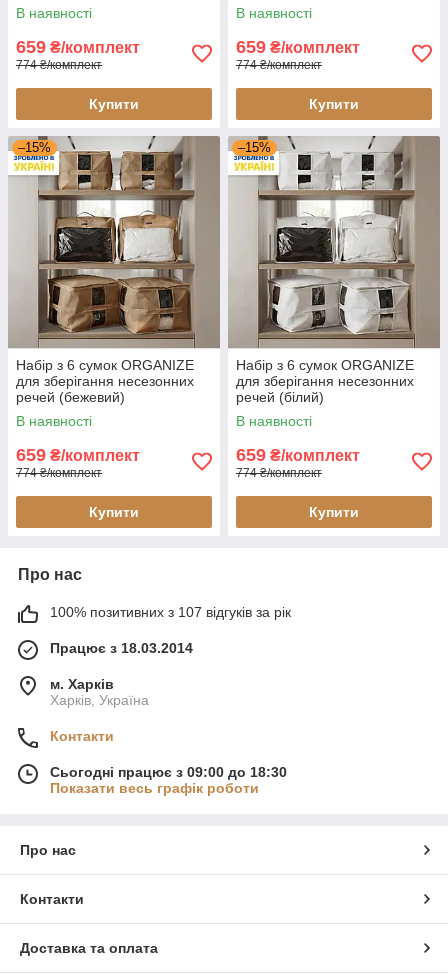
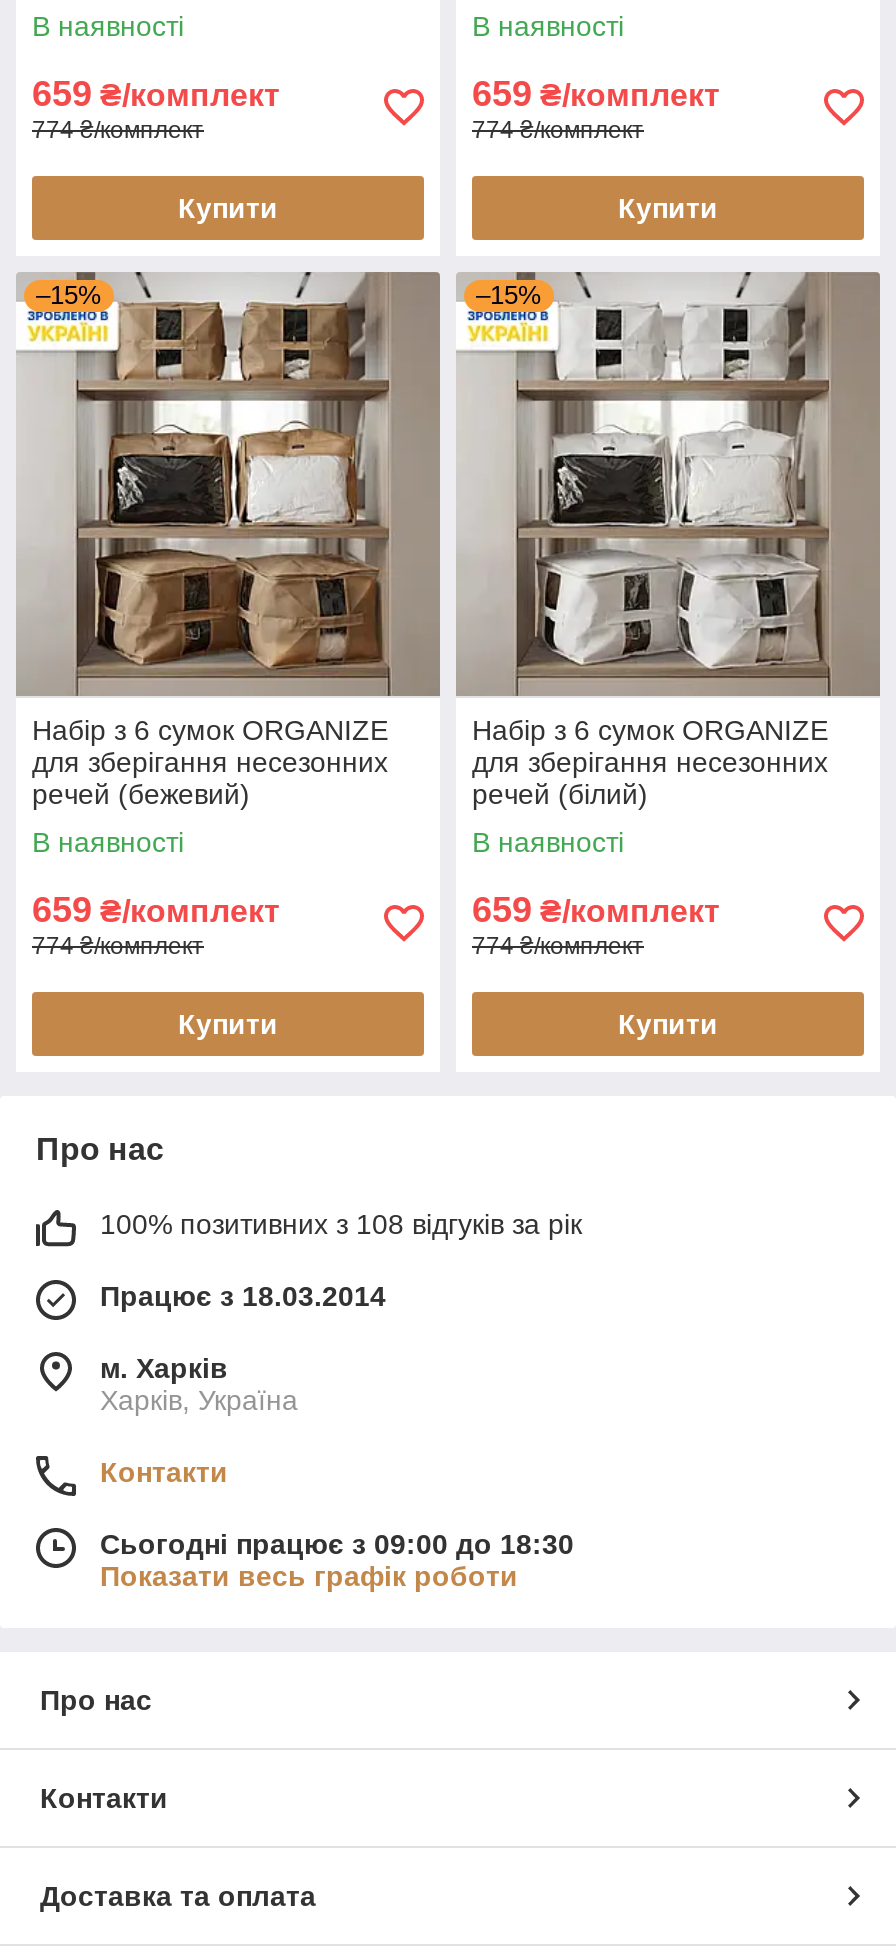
[50,604,291,620] 100% позитивних з 107 відгуків за рік -> [100,1208,582,1240] 100% позитивних з 108 відгуків за рік

